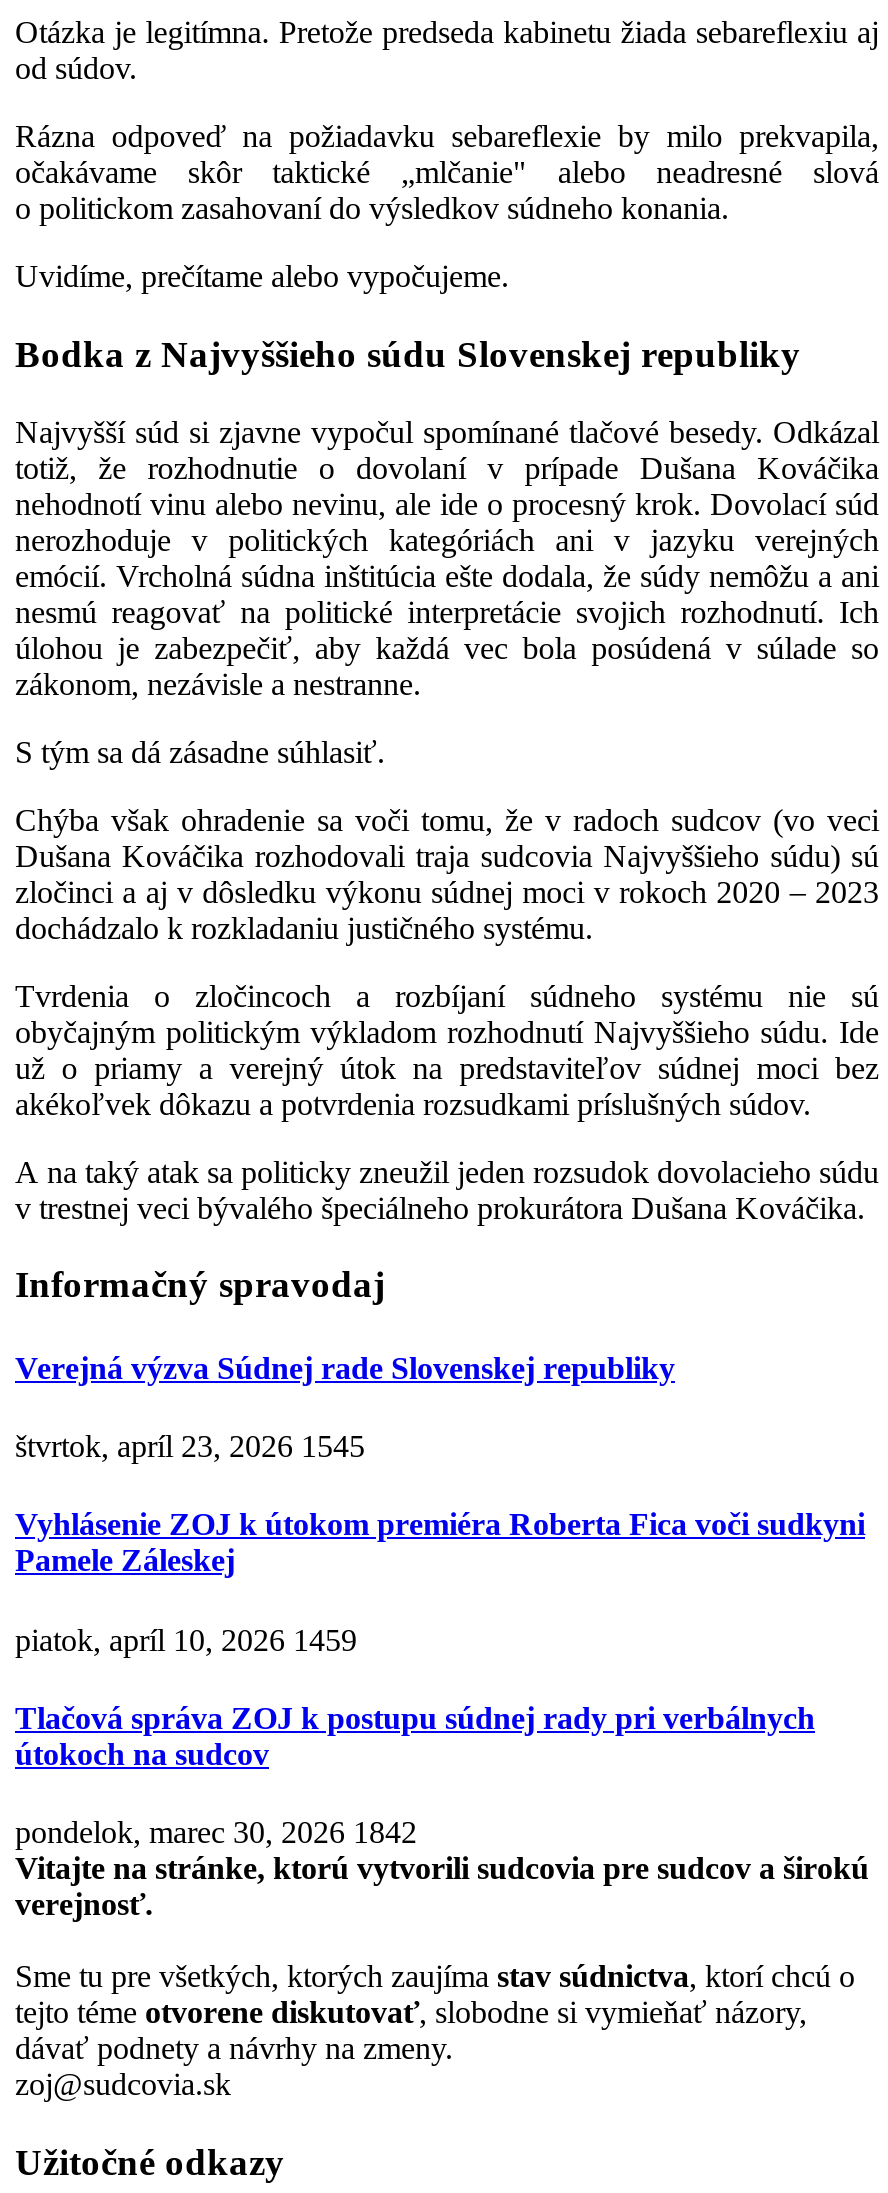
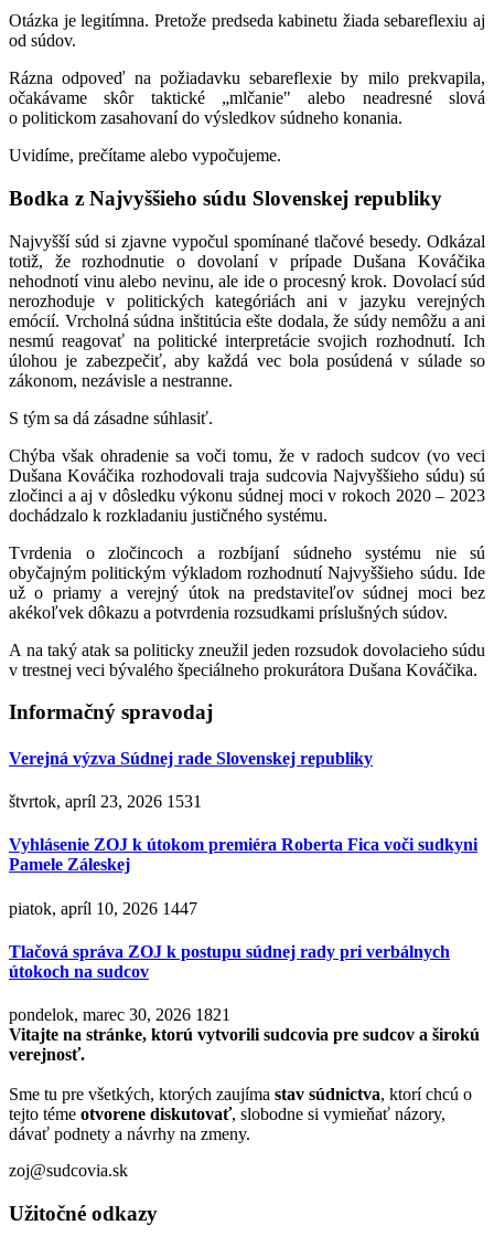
[15,1429,365,1463] štvrtok, apríl 23, 2026 1545 -> [9,792,202,811] štvrtok, apríl 23, 2026 1531
[15,1622,357,1656] piatok, apríl 10, 2026 1459 -> [9,899,197,917] piatok, apríl 10, 2026 1447
[15,1815,417,1849] pondelok, marec 30, 2026 1842 -> [9,1005,230,1024] pondelok, marec 30, 2026 1821

